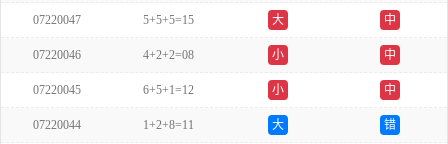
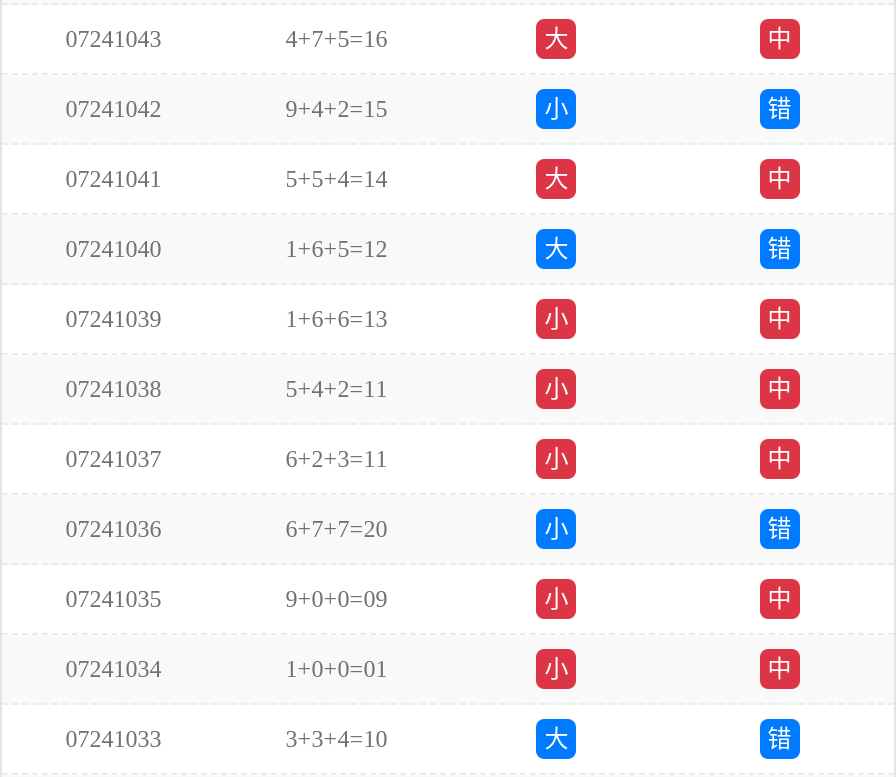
[33,13,81,27] 07220047 -> [66,25,162,53] 07241043
[143,13,194,27] 5+5+5=15 -> [286,25,388,53] 4+7+5=16
[33,48,194,62] 07220046 | 4+2+2=08 -> [66,95,792,333] 07241042 | 9+4+2=15 | 小 | 错 | 07241041 | 5+5+4=14 | 大 | 中 | 07241040 | 1+6+5=12 | 大 | 错 | 07241039 | 1+6+6=13
[33,83,81,97] 07220045 -> [66,375,162,403] 07241038
[143,83,194,97] 6+5+1=12 -> [286,375,388,403] 5+4+2=11
[33,118,194,132] 07220044 | 1+2+8=11 -> [66,445,792,753] 07241037 | 6+2+3=11 | 小 | 中 | 07241036 | 6+7+7=20 | 小 | 错 | 07241035 | 9+0+0=09 | 小 | 中 | 07241034 | 1+0+0=01 | 小 | 中 | 07241033 | 3+3+4=10

